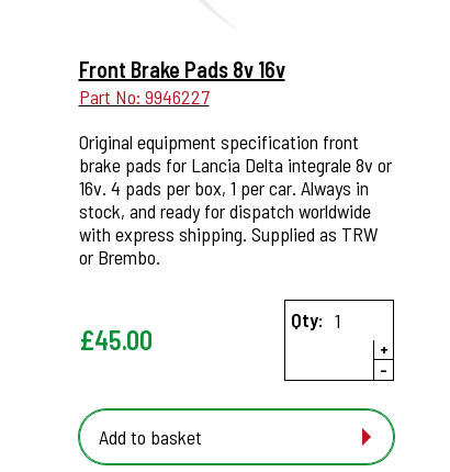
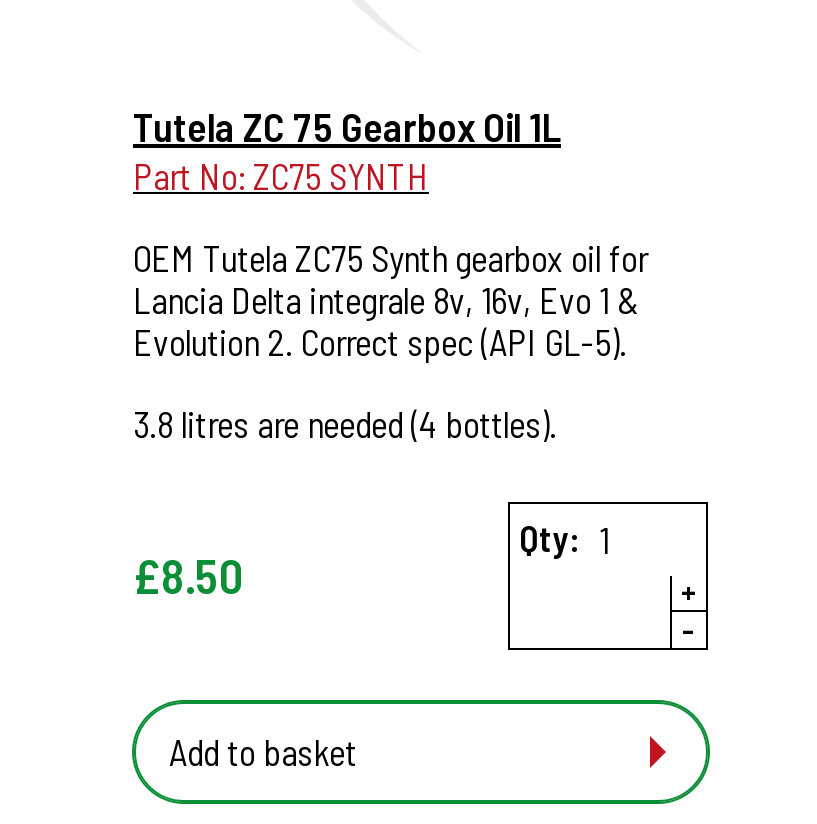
[78,56,391,355] Front Brake Pads 8v 16v | Part No: 9946227 | Original equipment specification front | brake pads for Lancia Delta integrale 8v or | 16v. 4 pads per box, 1 per car. Always in | stock, and ready for dispatch worldwide | with express shipping. Supplied as TRW | or Brembo. | £45.00 -> [133,102,647,604] Tutela ZC 75 Gearbox Oil 1L | Part No: ZC75 SYNTH | OEM Tutela ZC75 Synth gearbox oil for | Lancia Delta integrale 8v, 16v, Evo 1 & | Evolution 2. Correct spec (API GL-5). | 3.8 litres are needed (4 bottles). | £8.50

